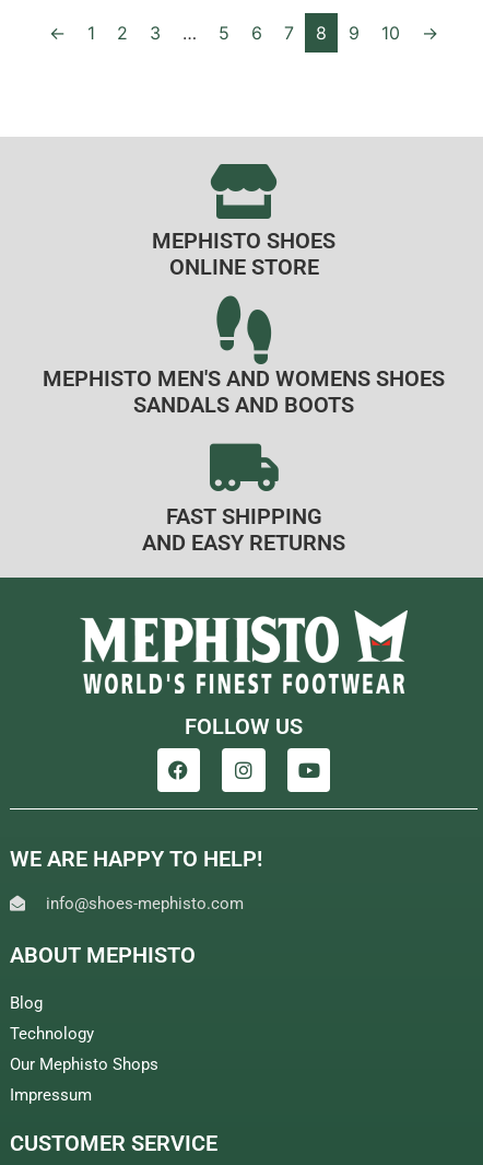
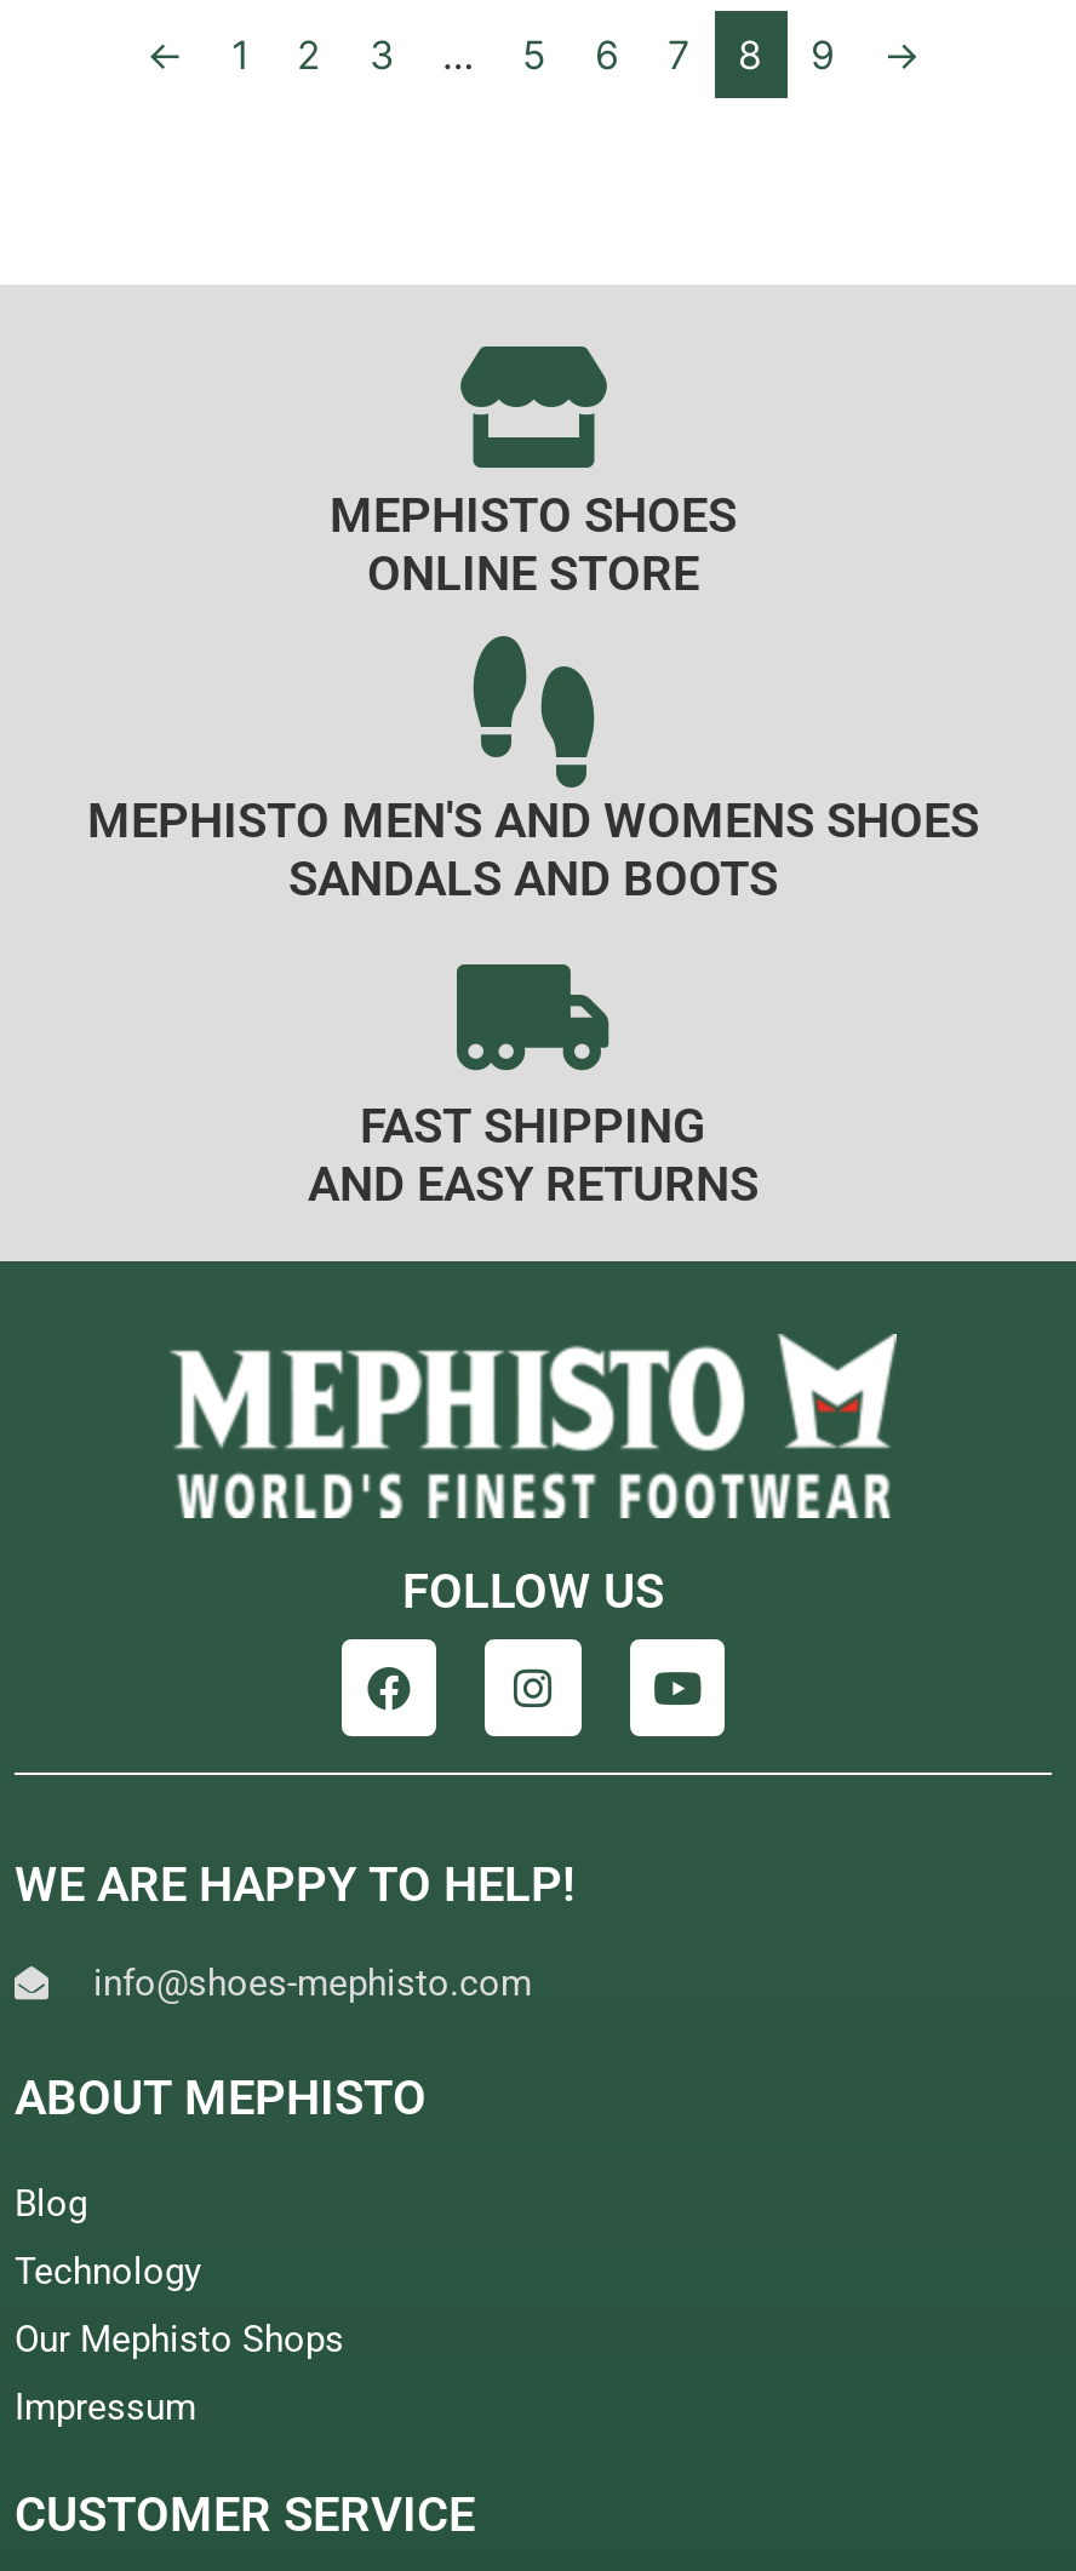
[381,22,400,44] 10 -> none

